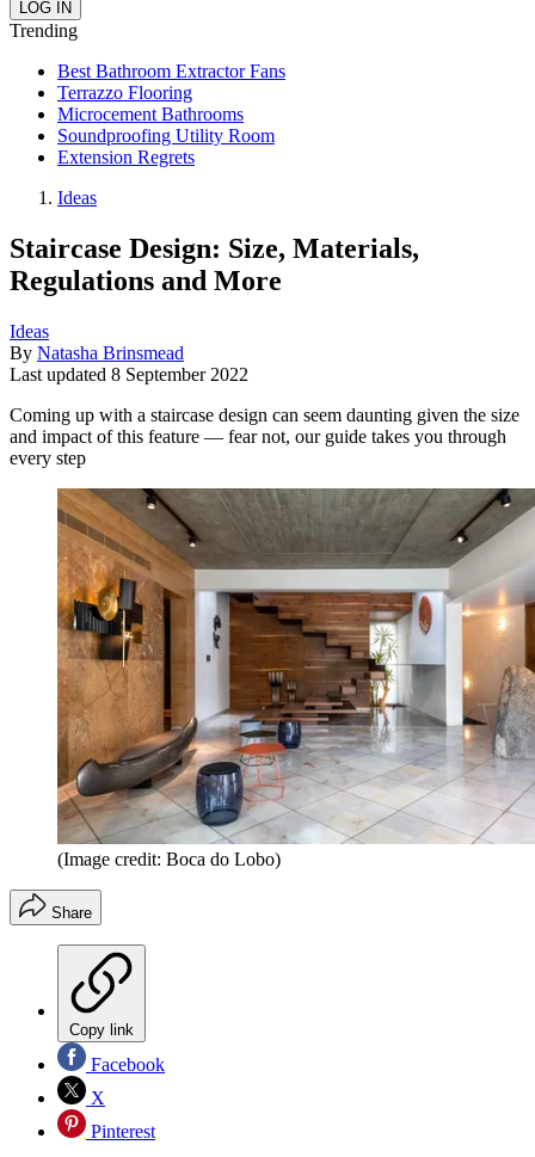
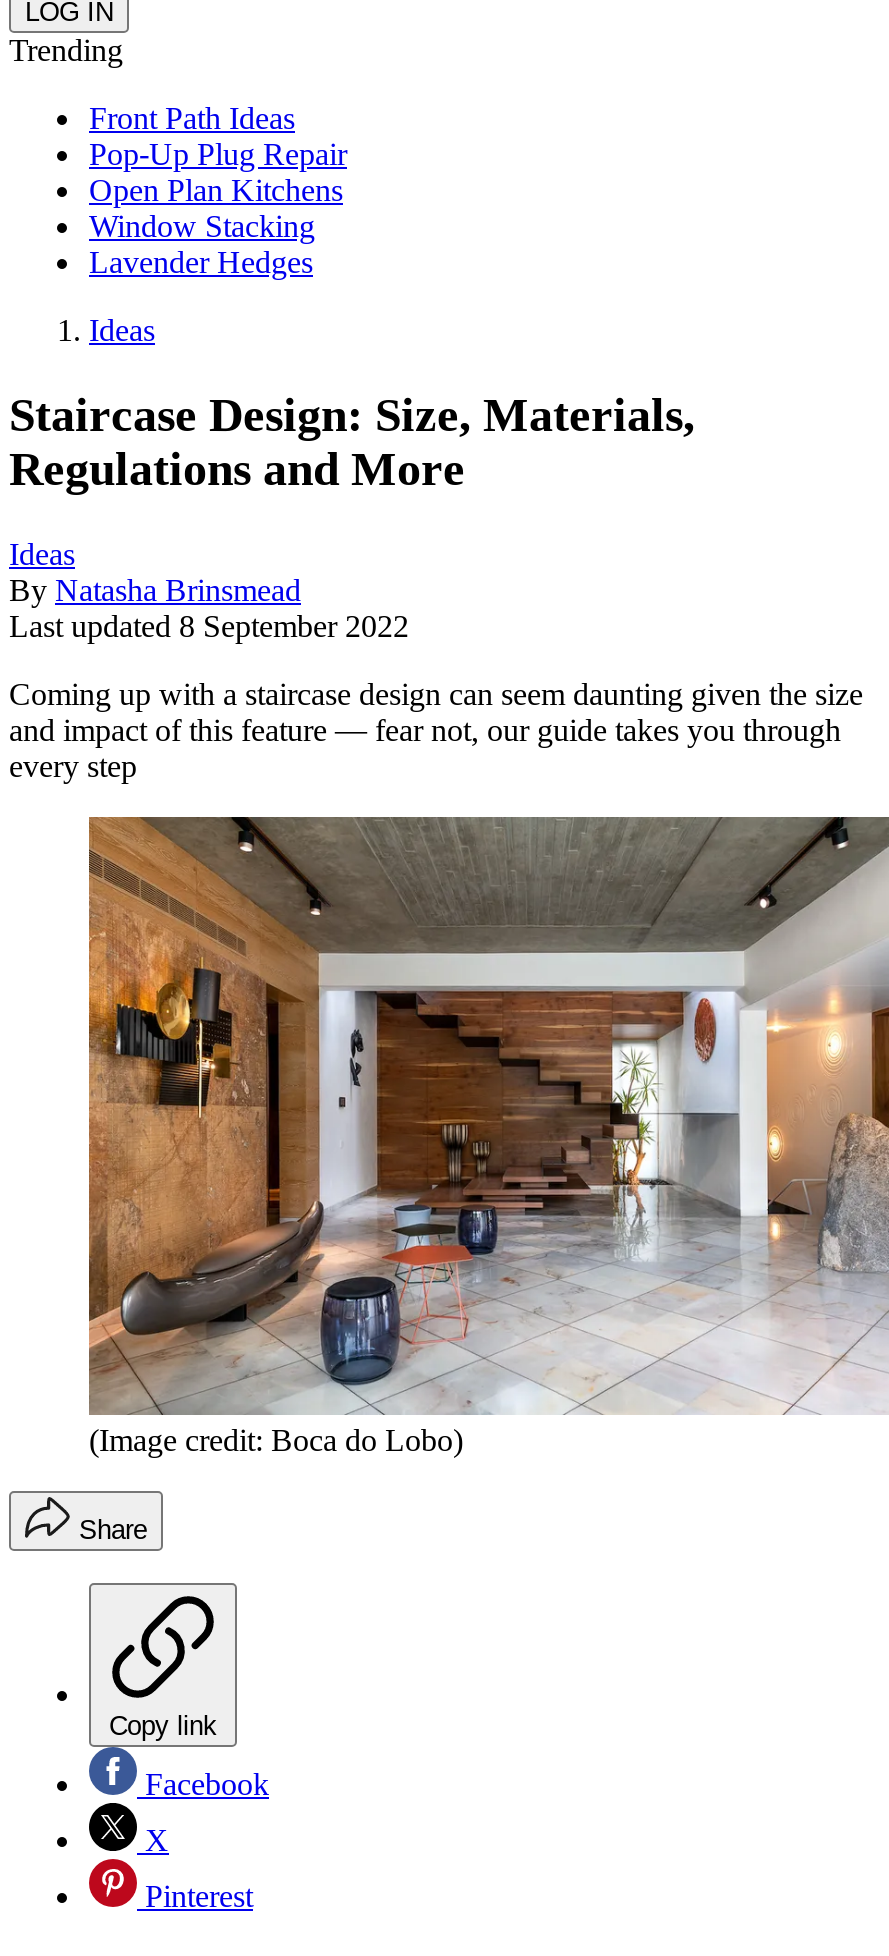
[57,61,285,167] Best Bathroom Extractor Fans | Terrazzo Flooring | Microcement Bathrooms | Soundproofing Utility Room | Extension Regrets -> [89,101,347,279] Front Path Ideas | Pop-Up Plug Repair | Open Plan Kitchens | Window Stacking | Lavender Hedges

